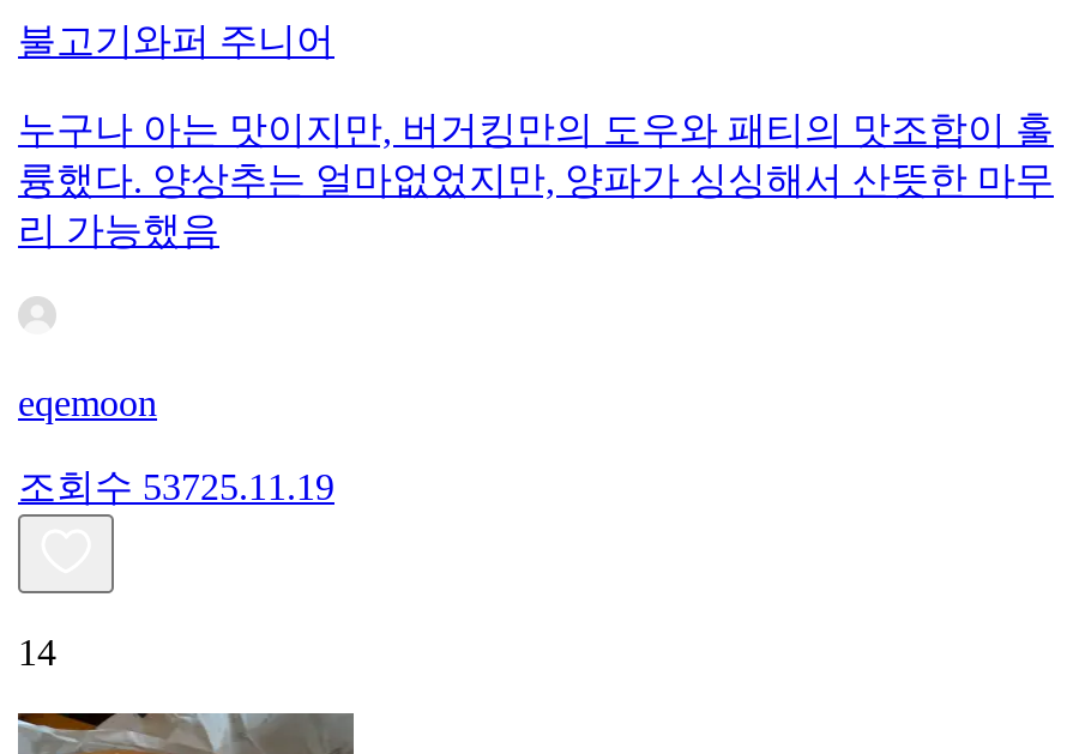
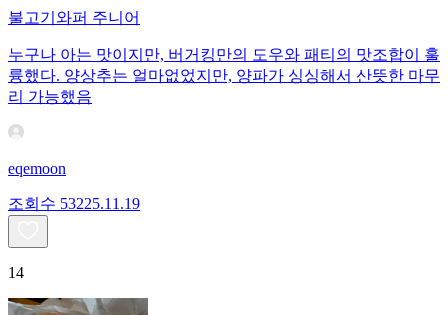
[18,467,334,508] 조회수 53725.11.19 -> [8,195,140,212] 조회수 53225.11.19

